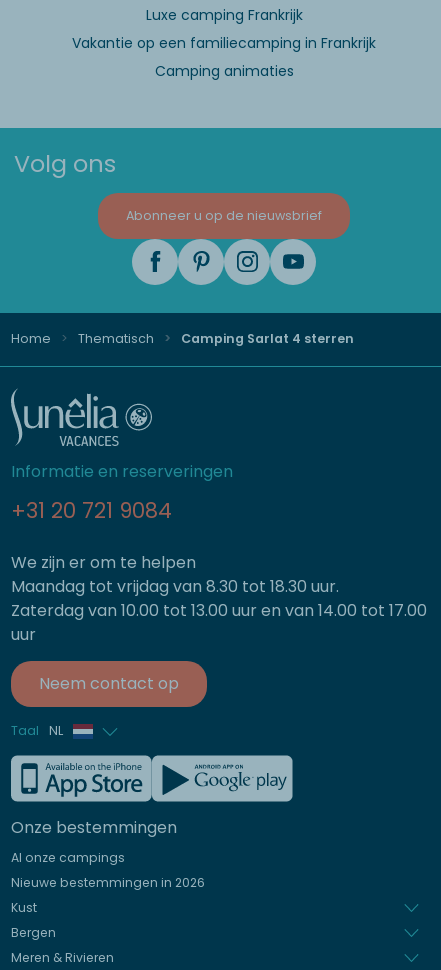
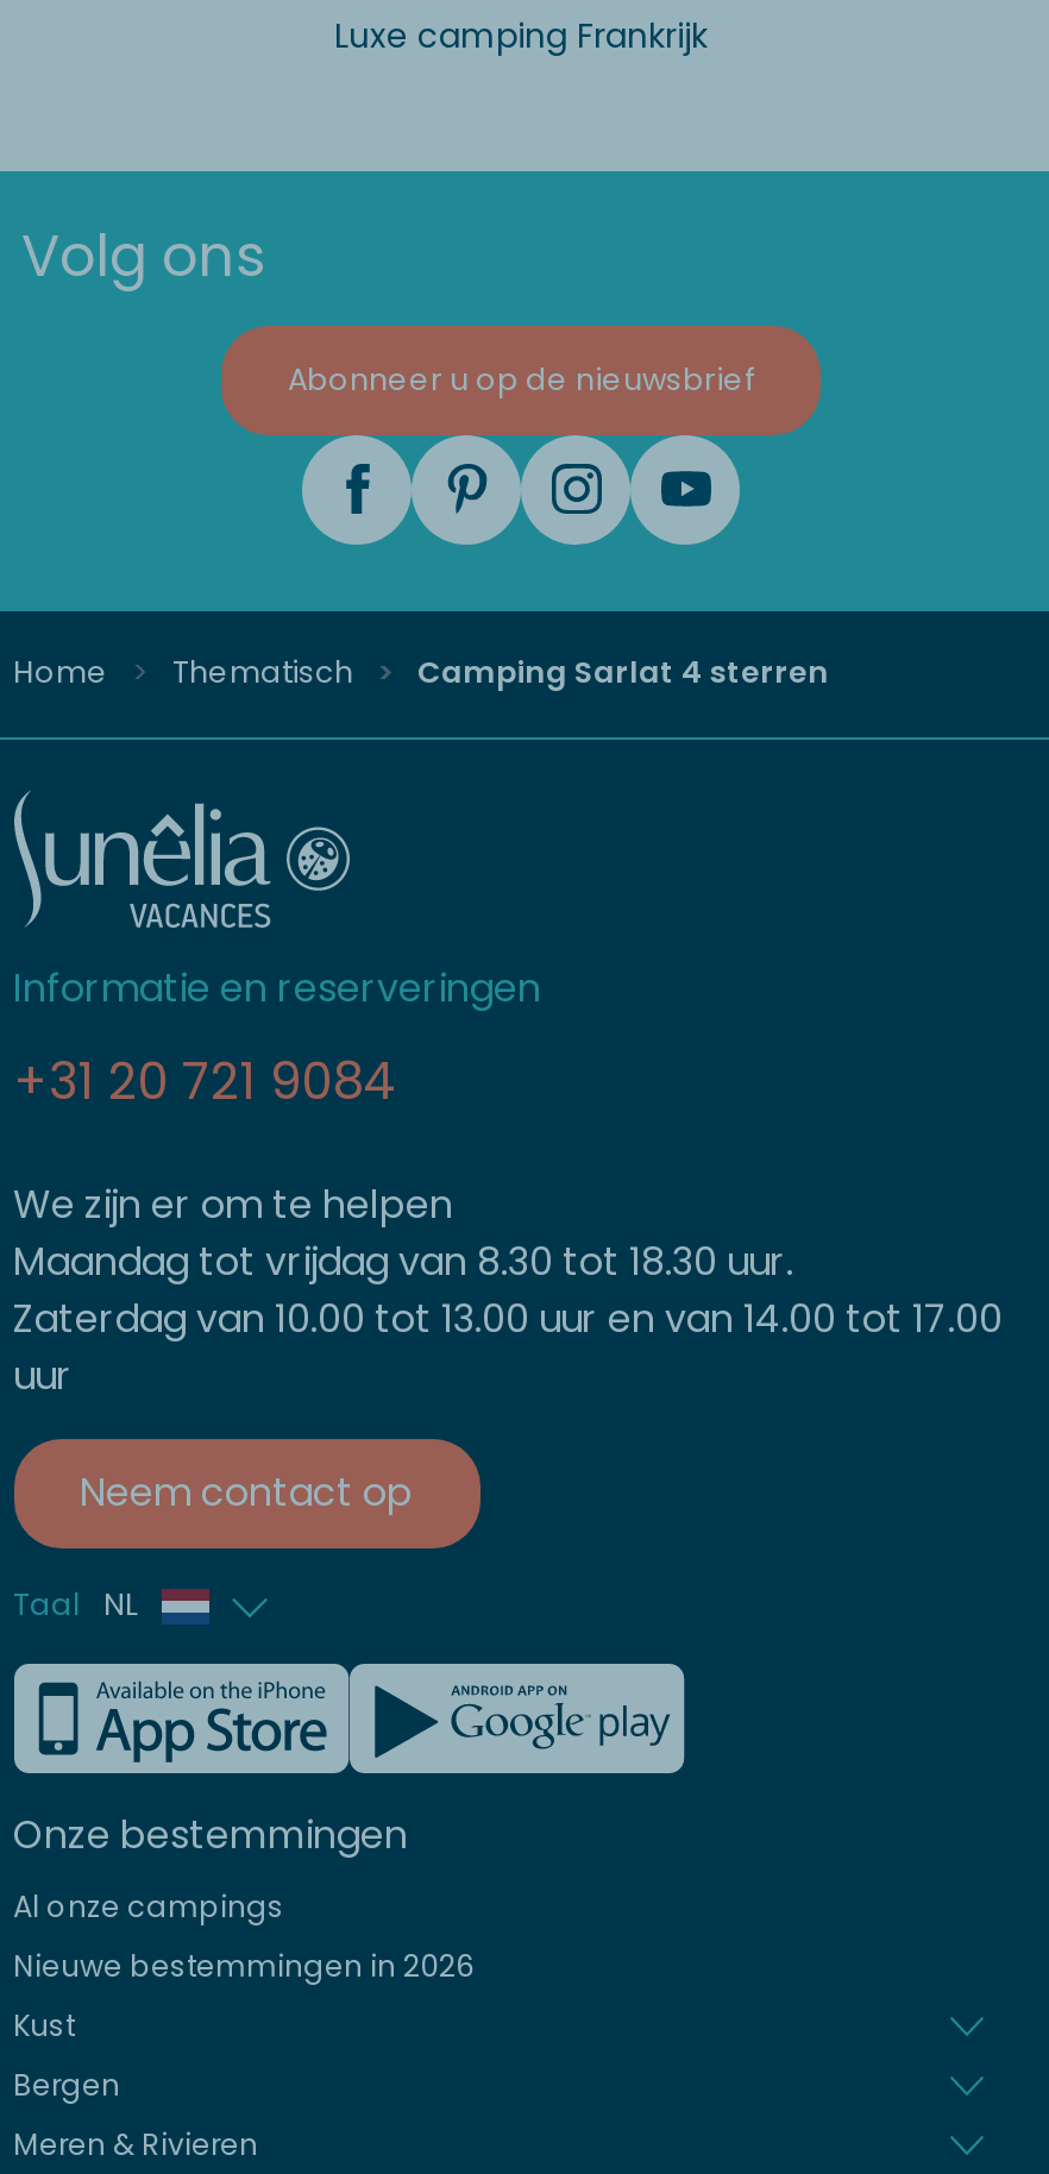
[72,33,376,81] Vakantie op een familiecamping in Frankrijk | Camping animaties -> none

